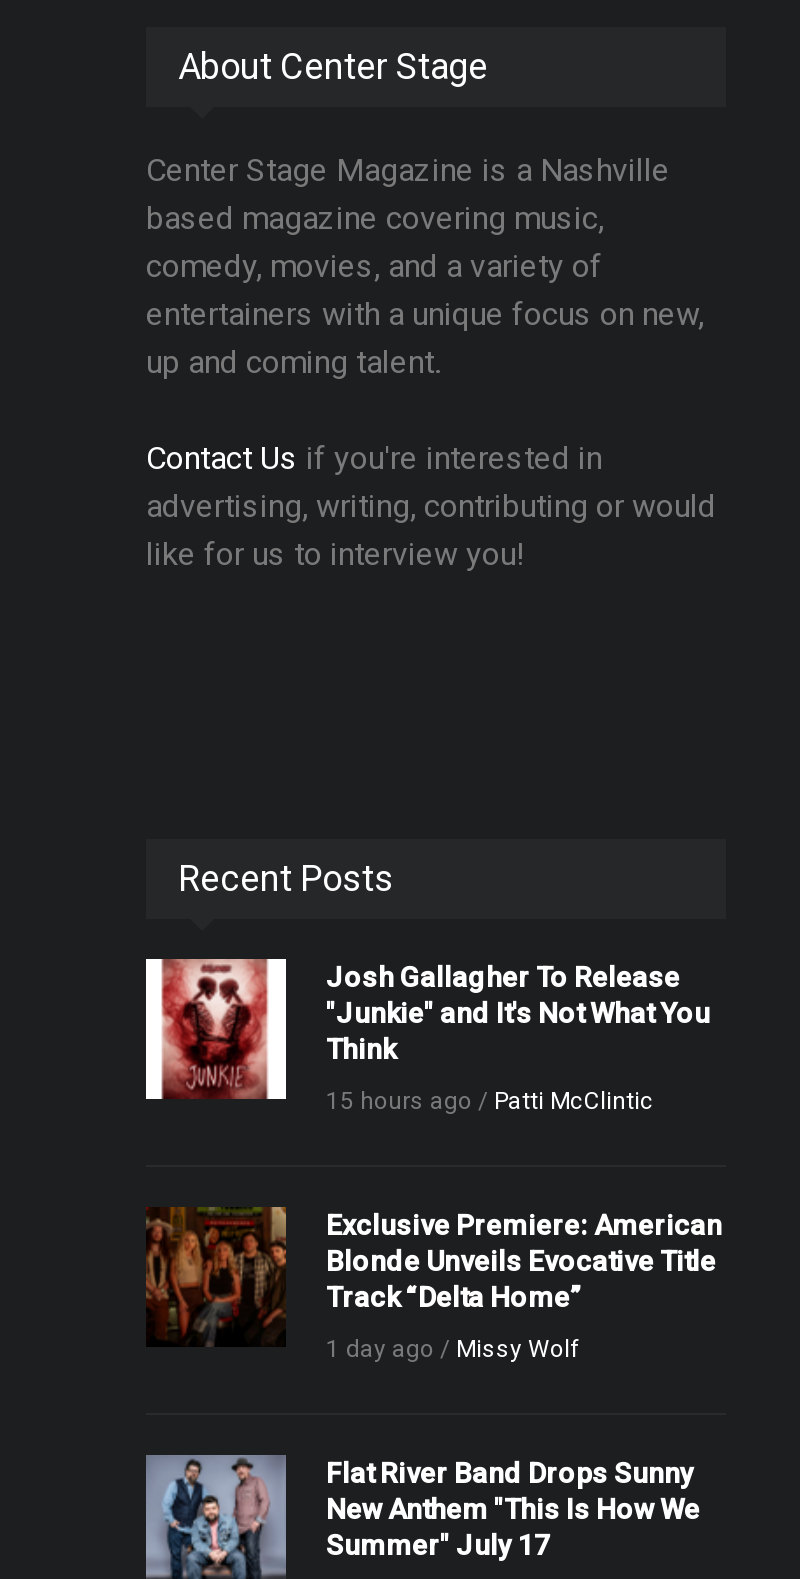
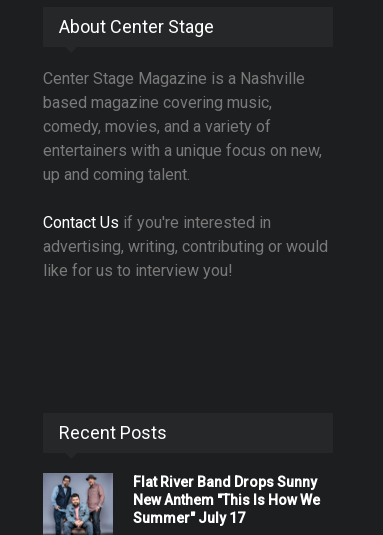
[144,957,710,1116] [image] | Josh Gallagher To Release | "Junkie" and It's Not What You | Think | 15 hours ago / Patti McClintic -> none
[144,1205,722,1364] [image] | Exclusive Premiere: American | Blonde Unveils Evocative Title | Track “Delta Home” | 1 day ago / Missy Wolf -> none

